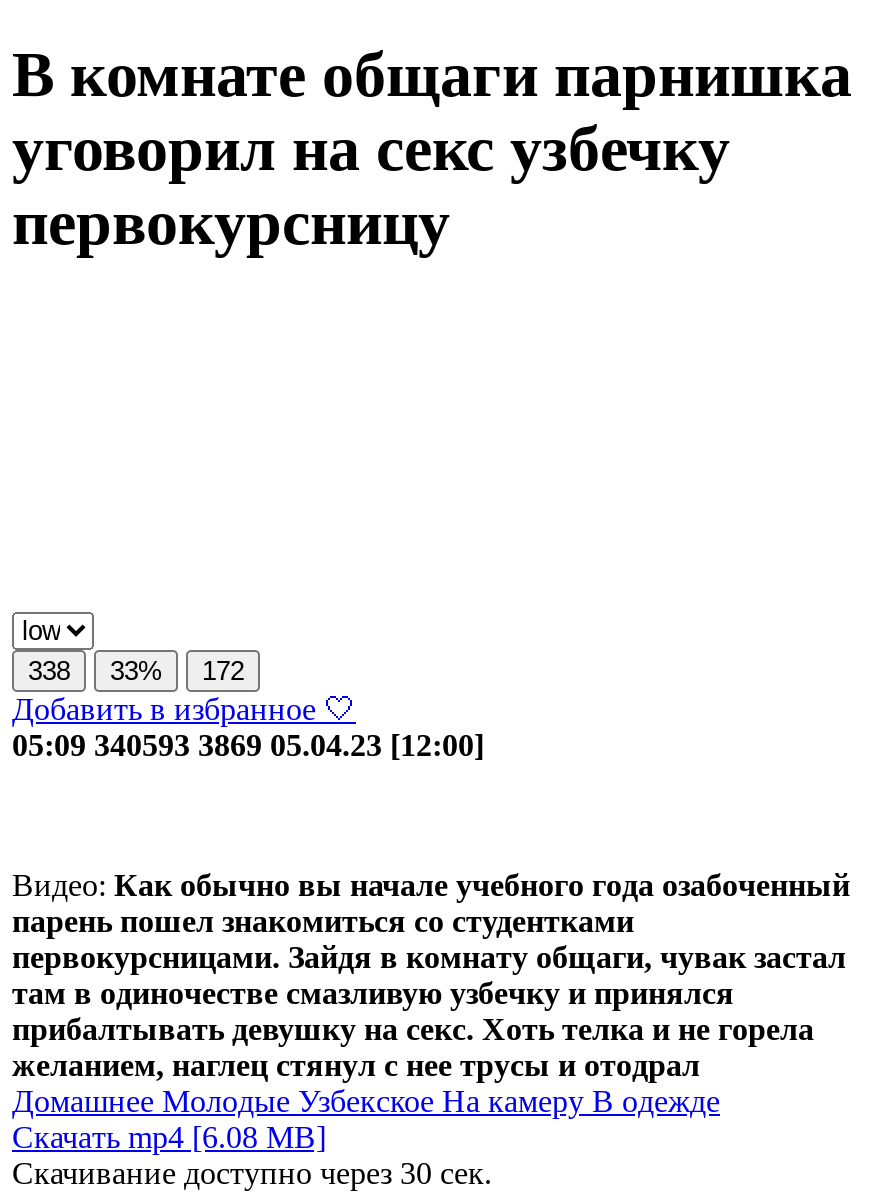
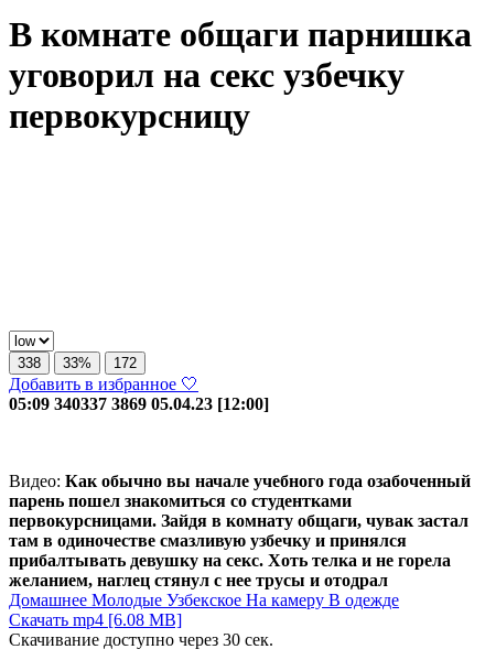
[12,728,484,762] 05:09 340593 3869 05.04.23 [12:00] -> [9,394,269,413] 05:09 340337 3869 05.04.23 [12:00]

